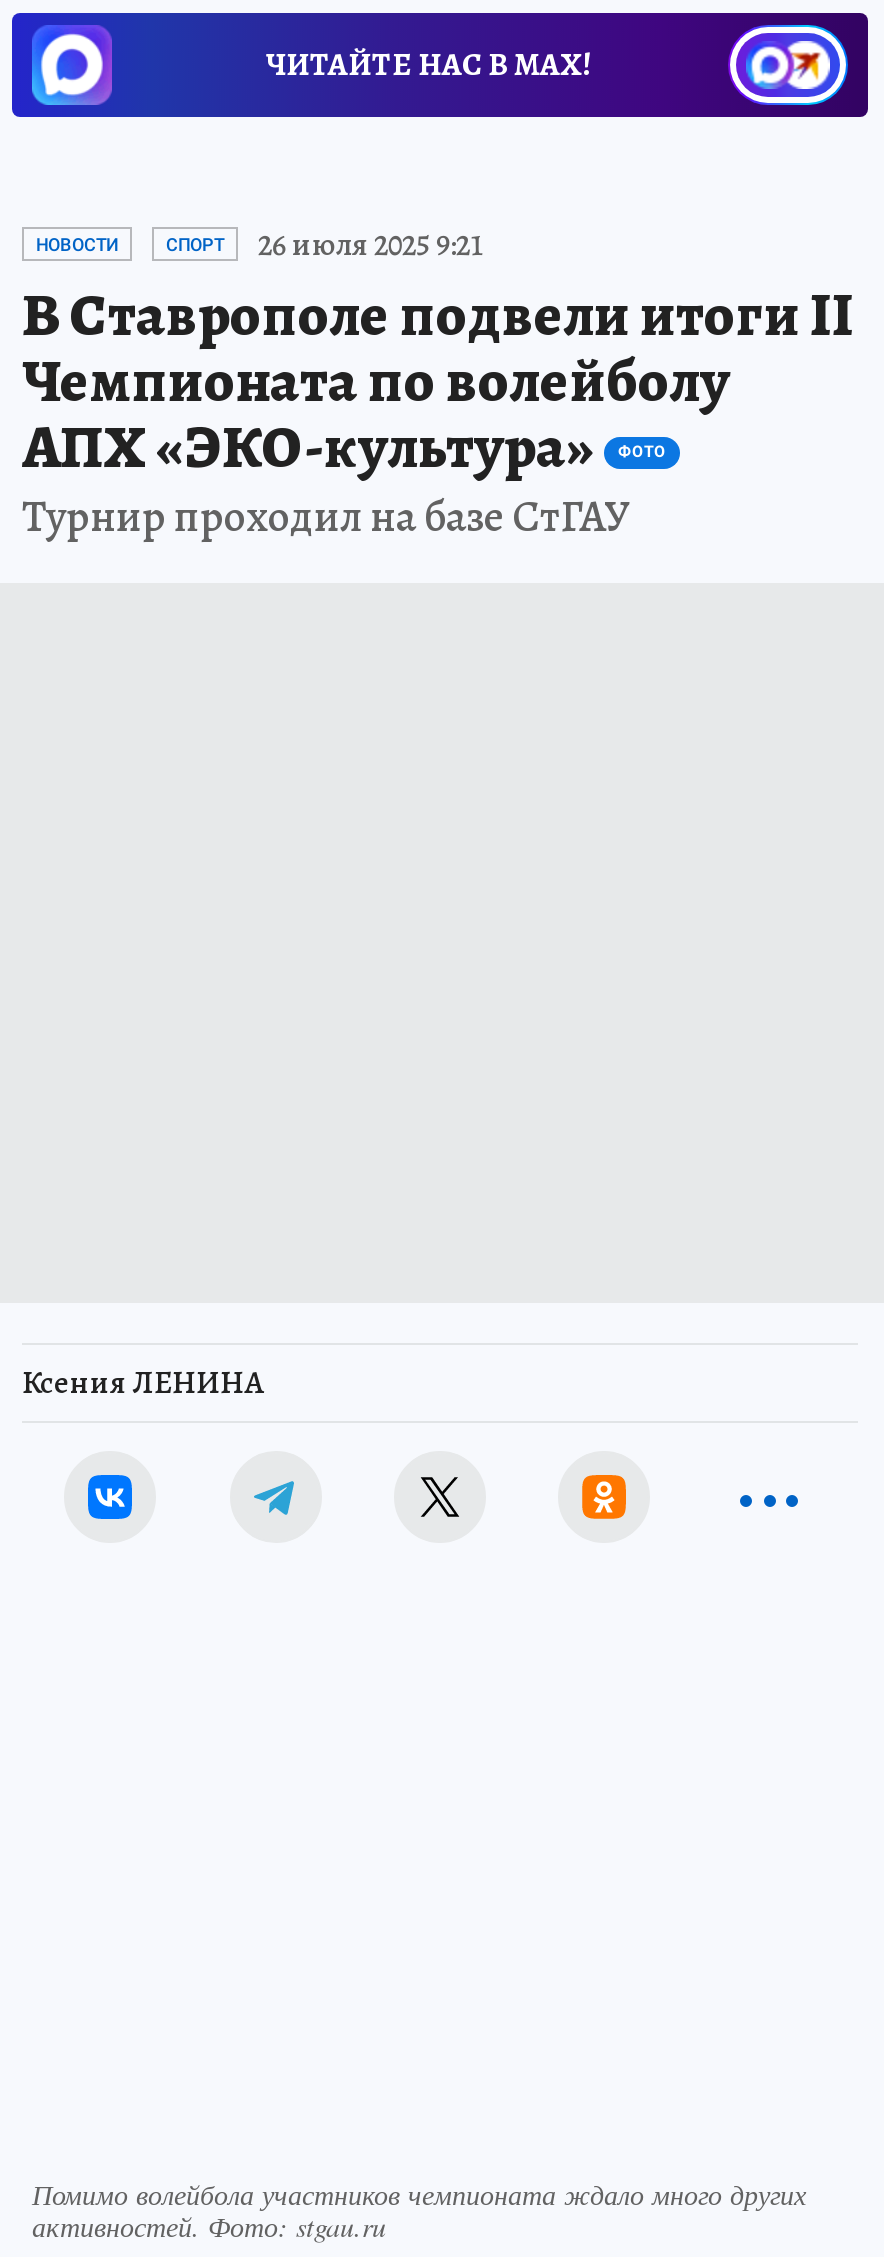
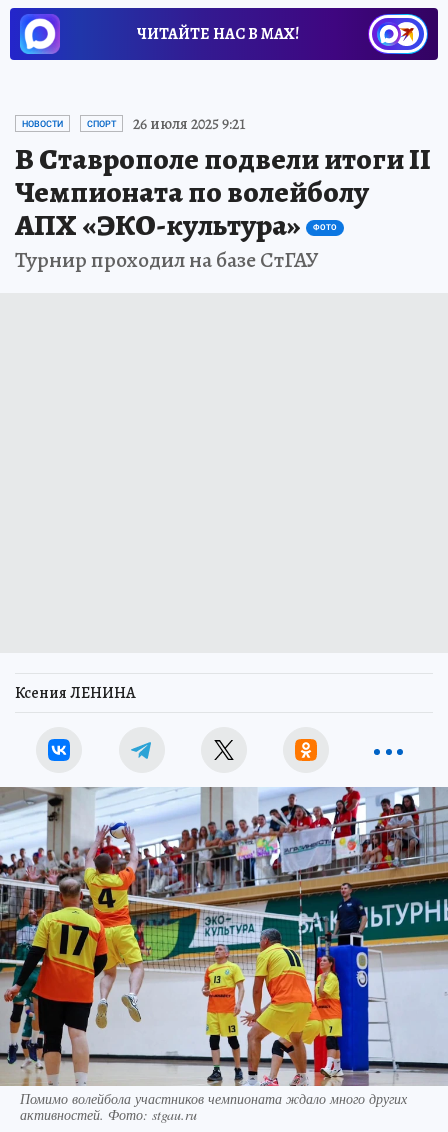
none -> [3,786,445,1087] [image]

